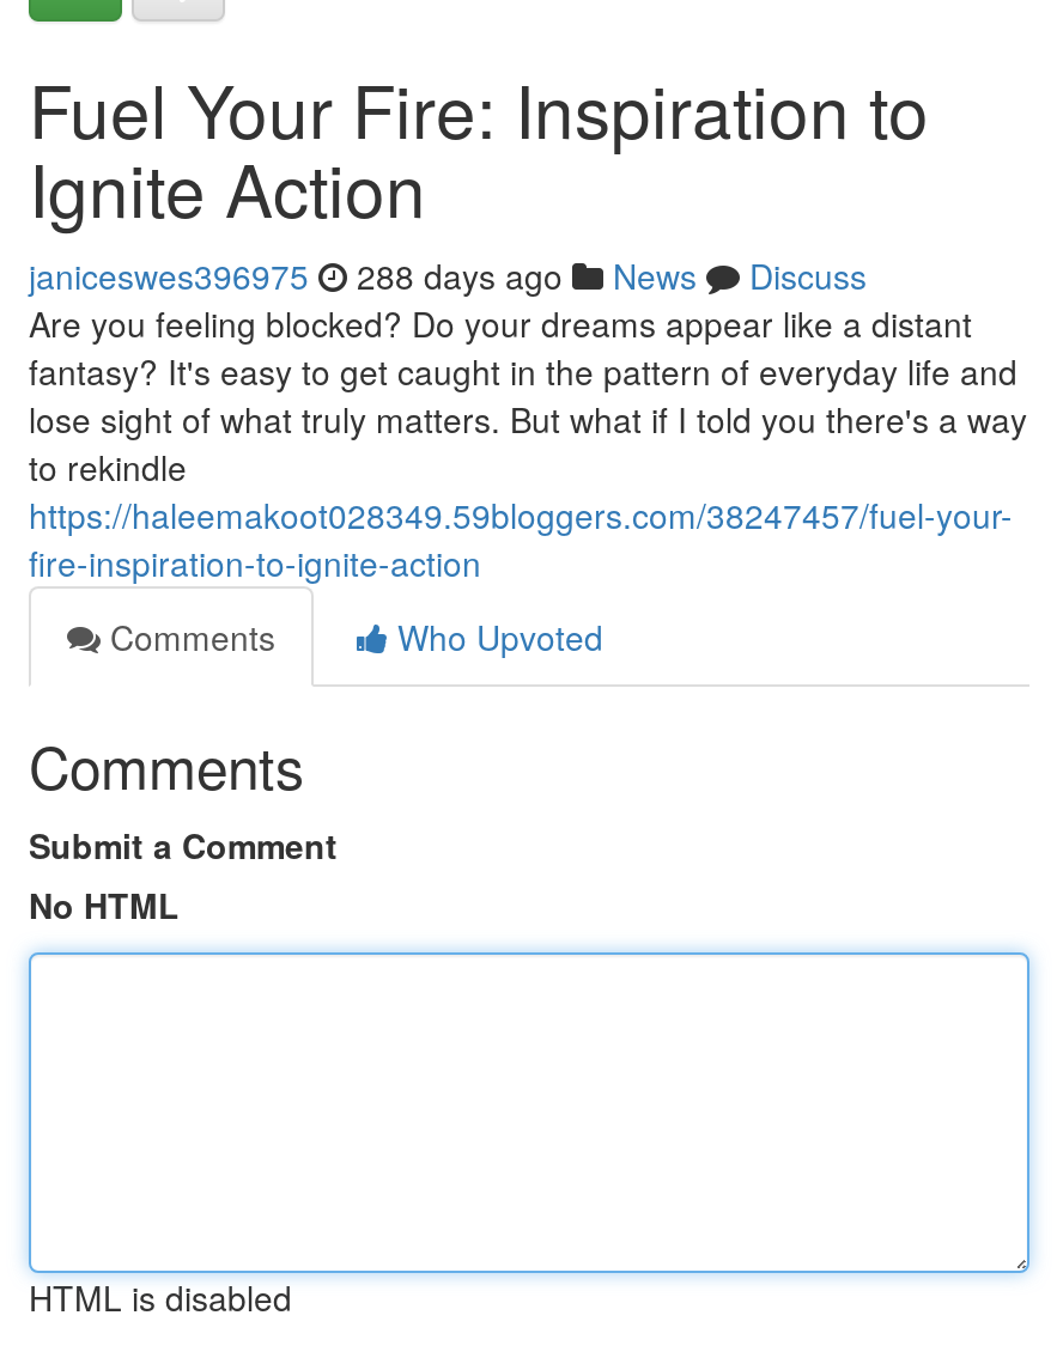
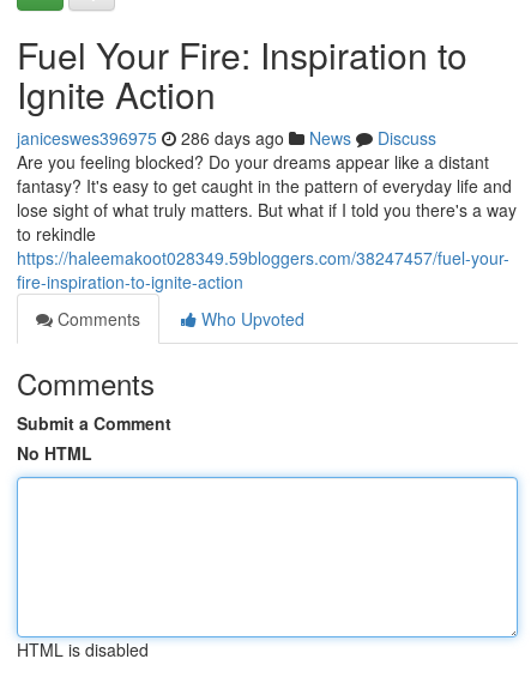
[29,251,867,299] janiceswes396975 288 days ago News Discuss -> [17,126,436,150] janiceswes396975 286 days ago News Discuss

